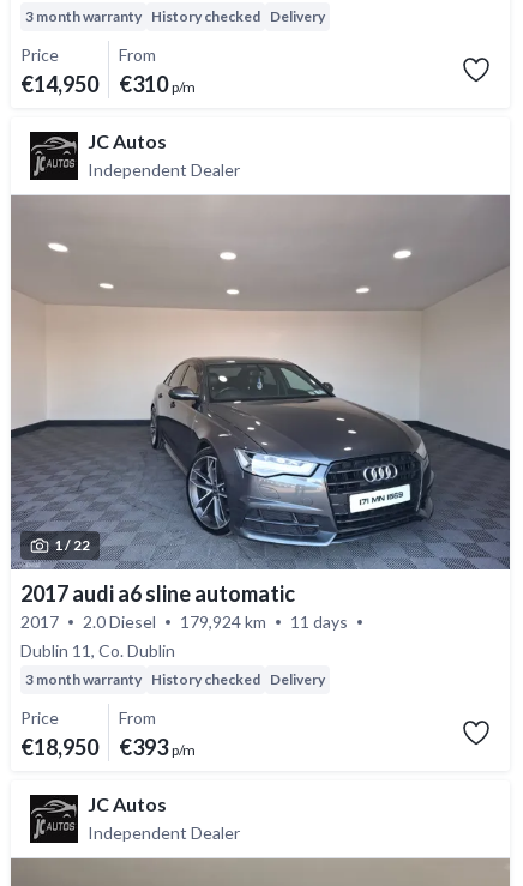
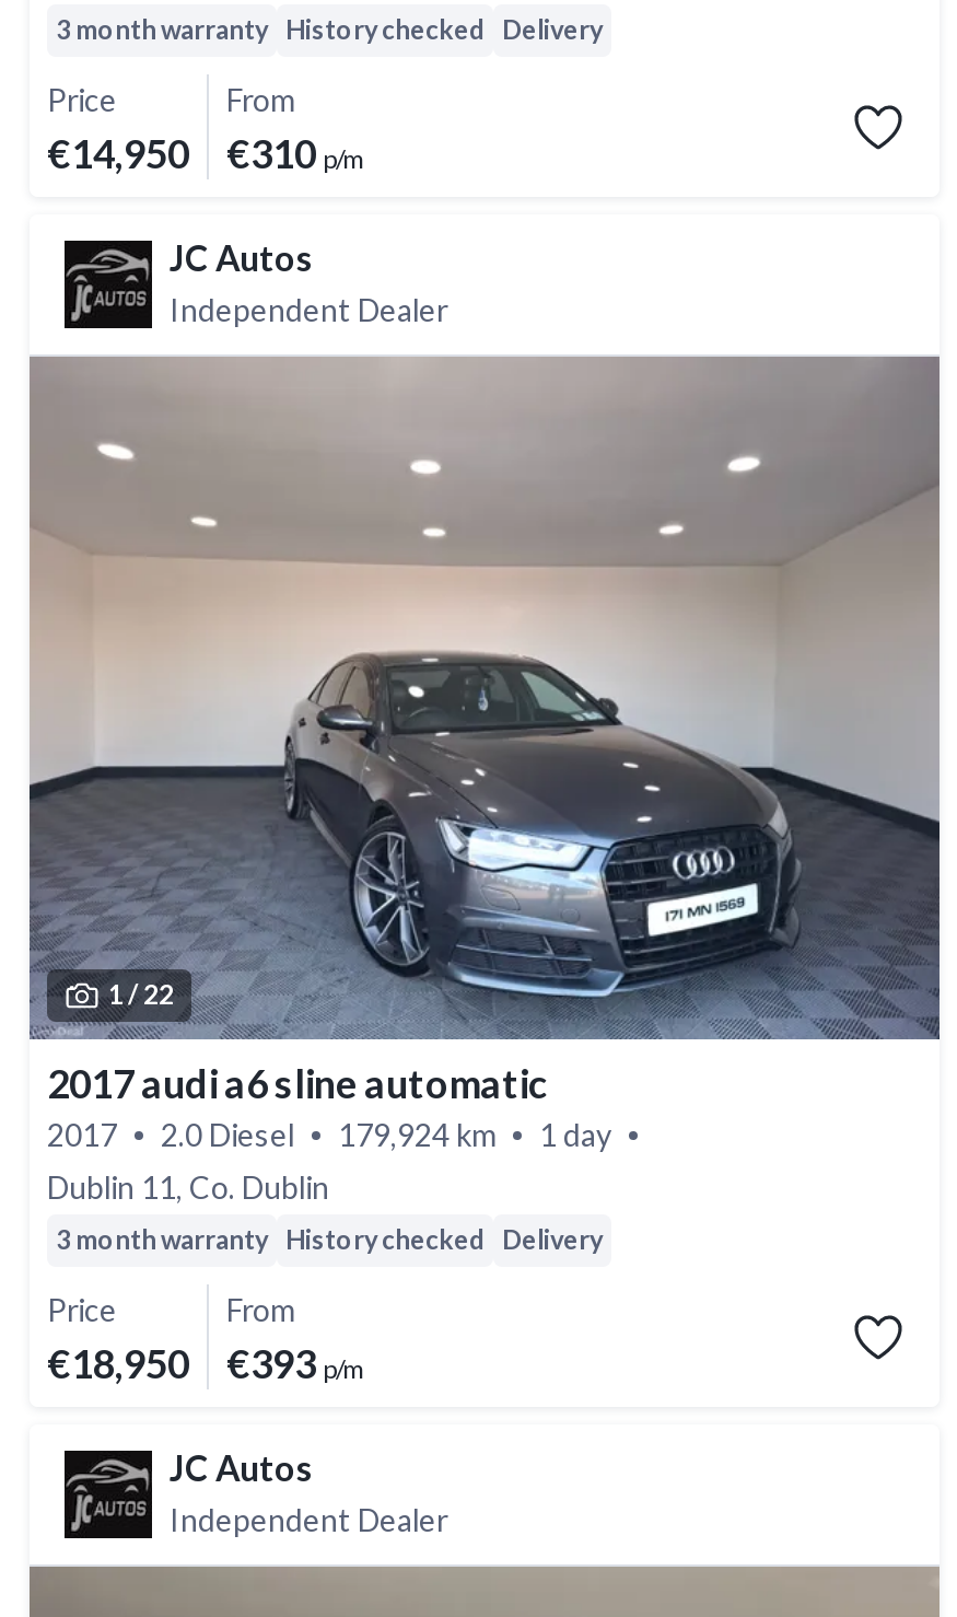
[20,611,348,632] 2017 2.0 Diesel 179,924 km 11 days -> [47,1115,611,1153] 2017 2.0 Diesel 179,924 km 1 day

